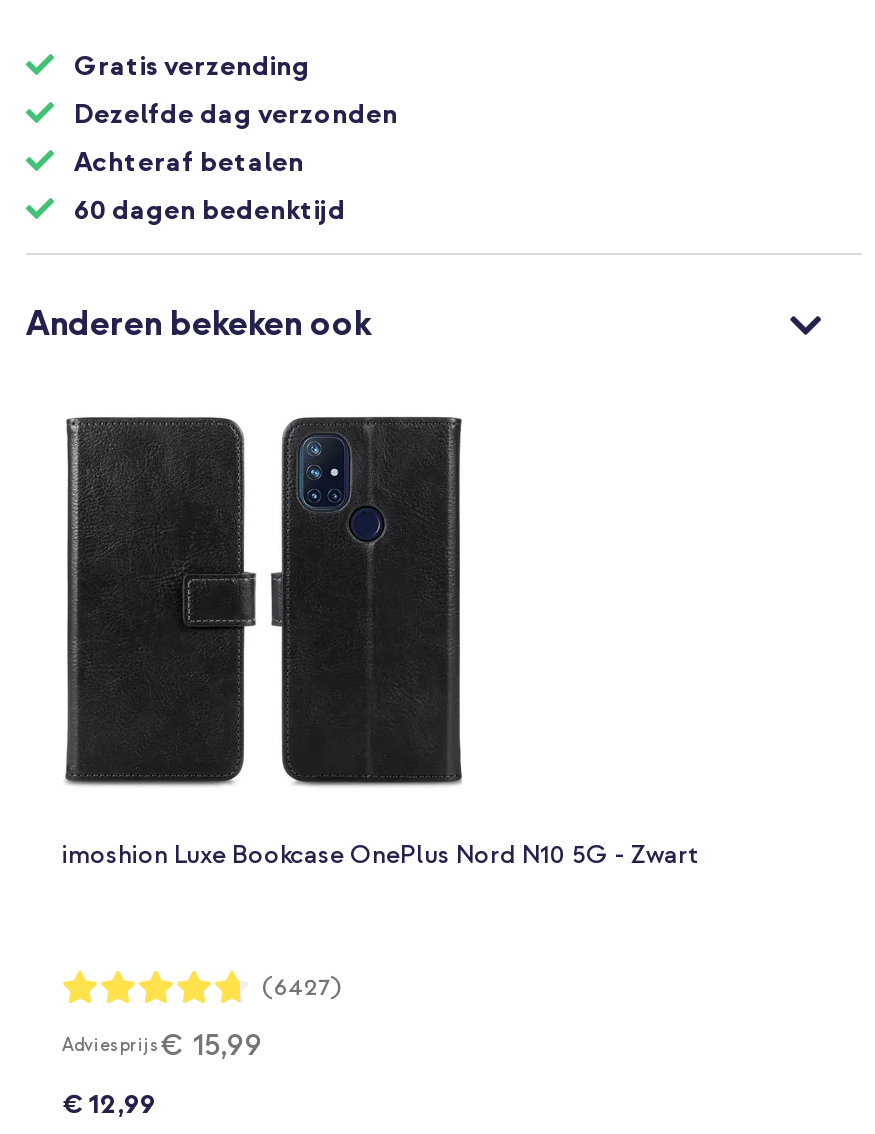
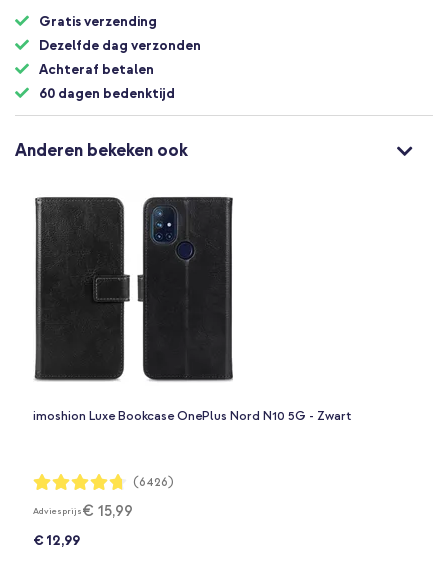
[262,974,342,1004] (6427) -> [133,475,174,490] (6426)

